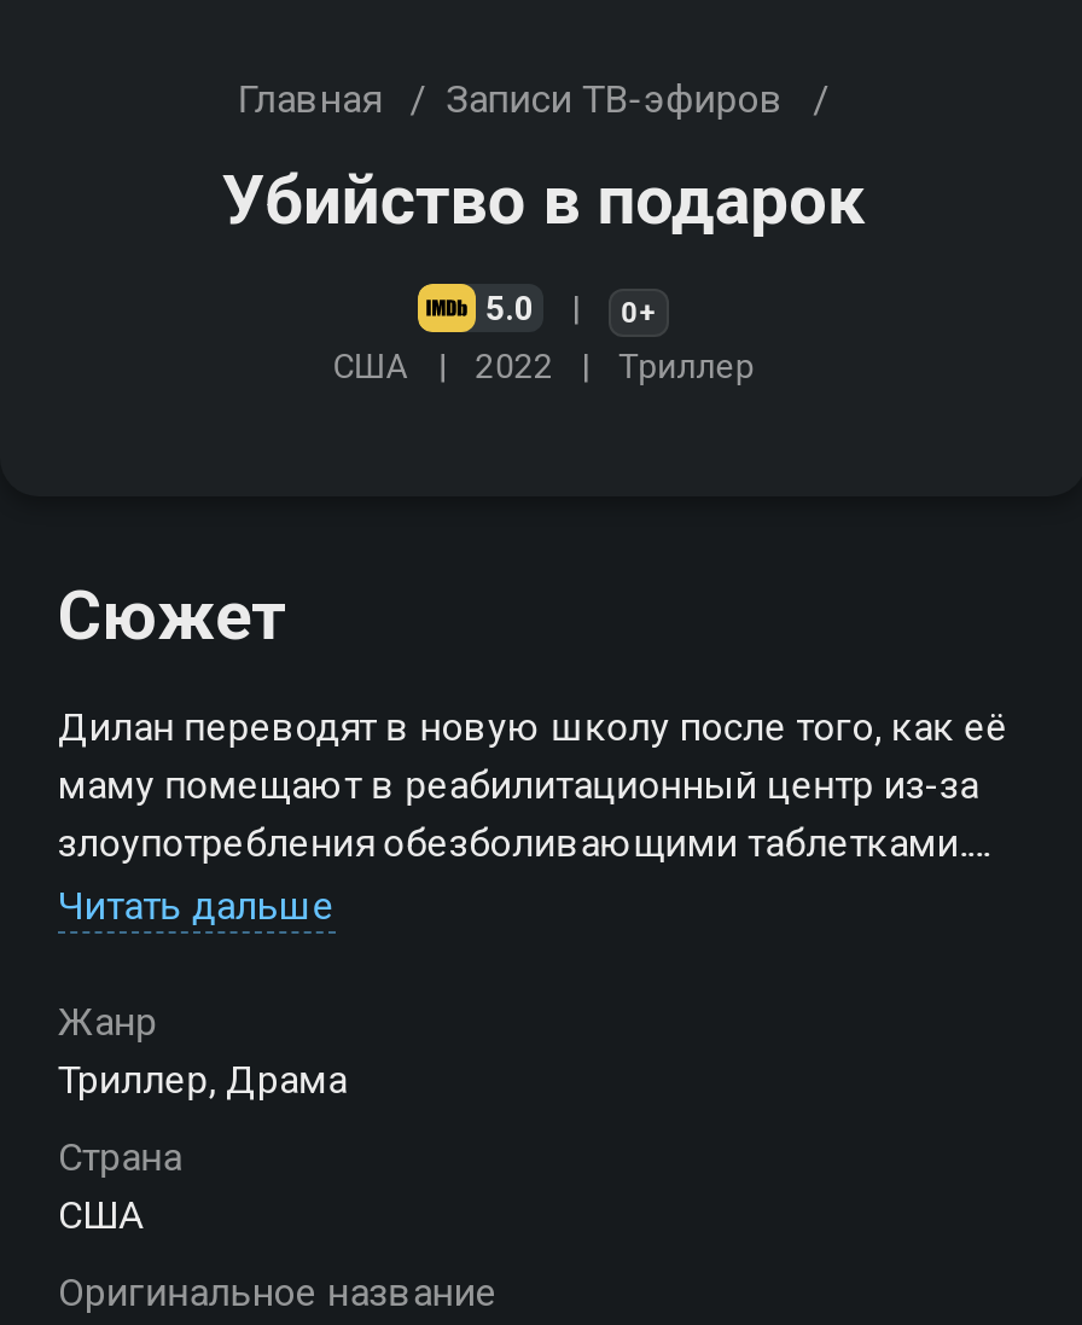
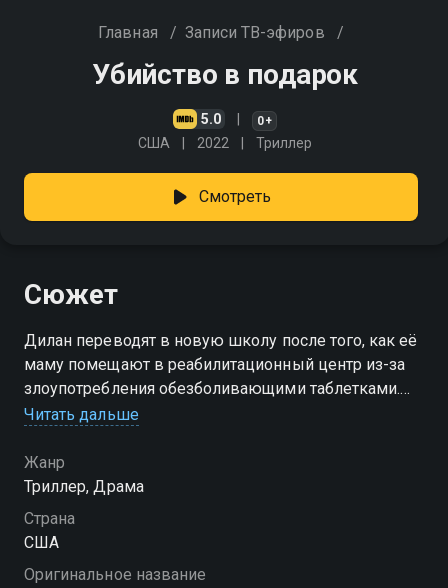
none -> [199,187,271,206] Смотреть

